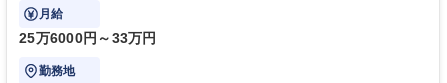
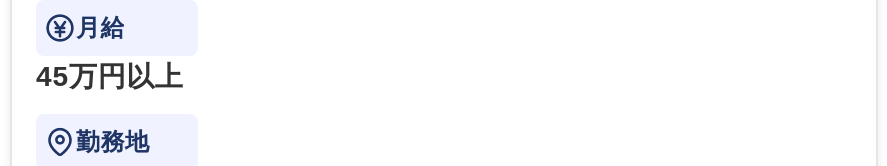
[19,30,157,46] 25万6000円～33万円 -> [36,60,183,92] 45万円以上

